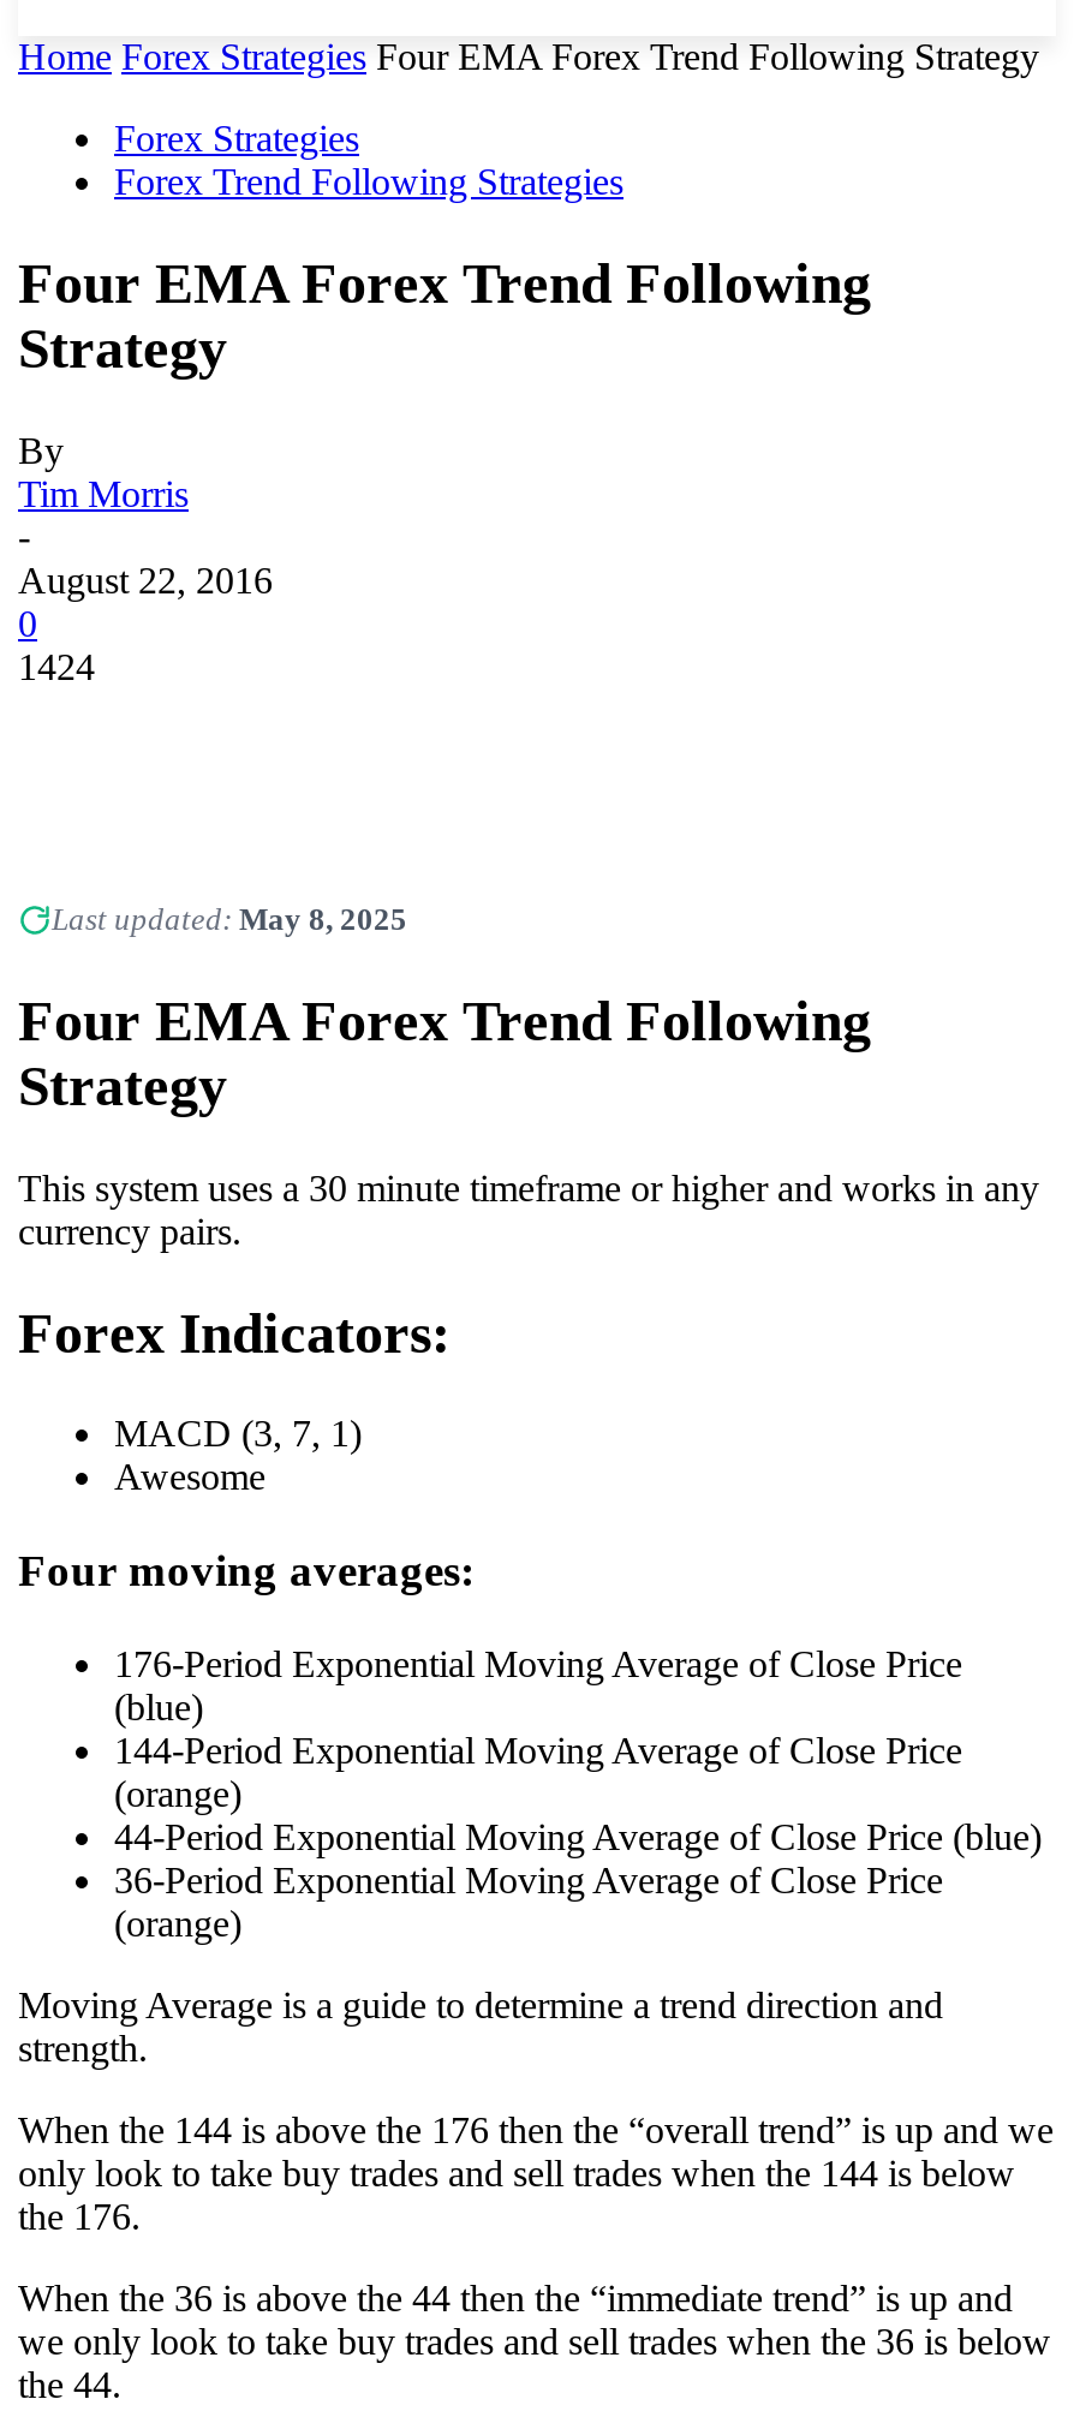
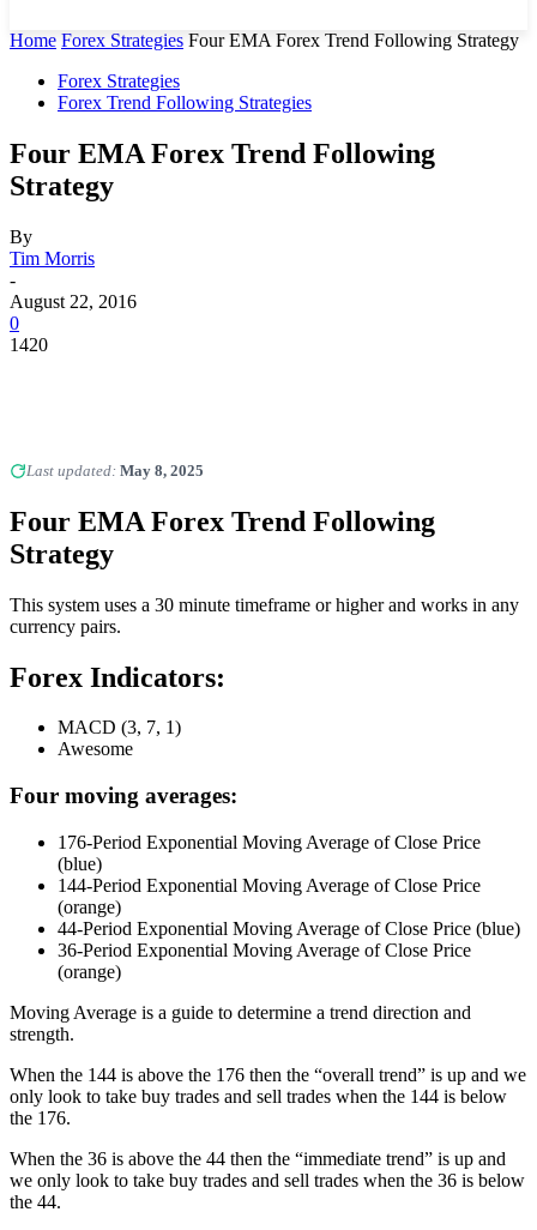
[18,646,95,687] 1424 -> [10,334,48,355] 1420

